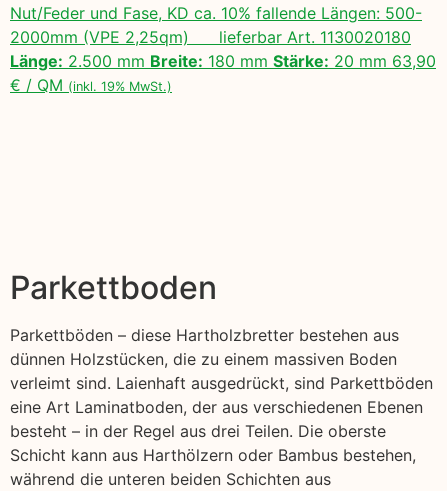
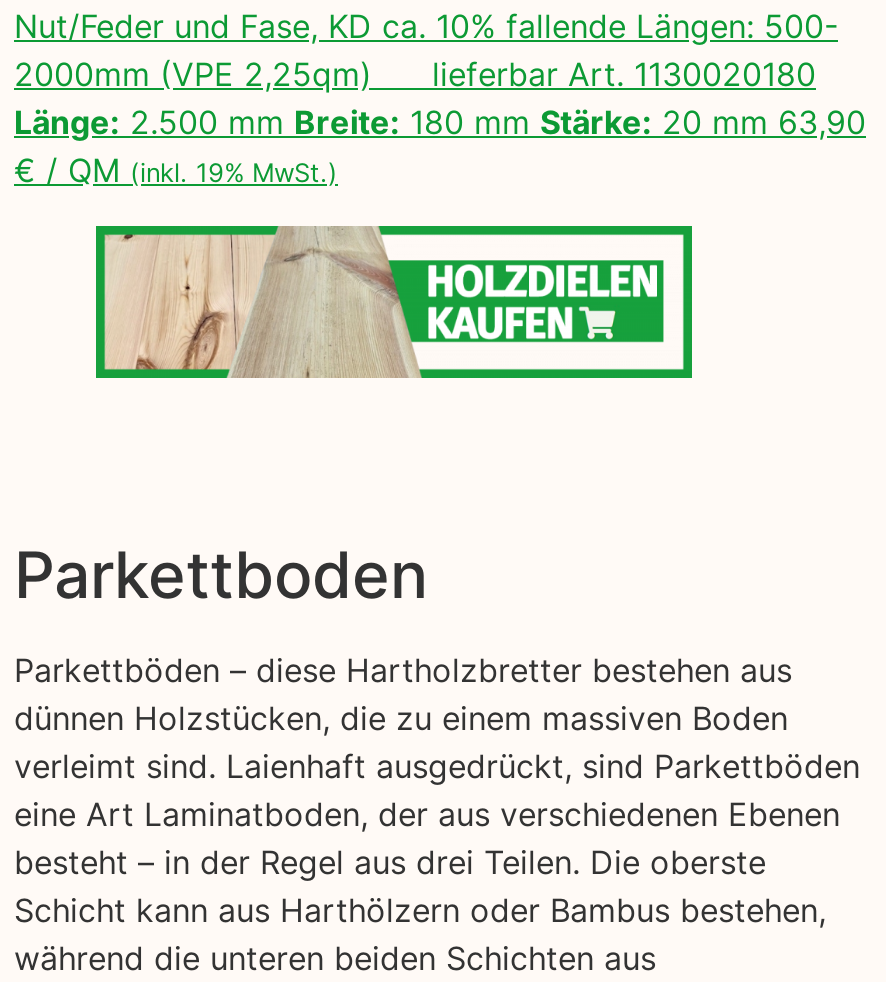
none -> [94,224,694,380] [image]

